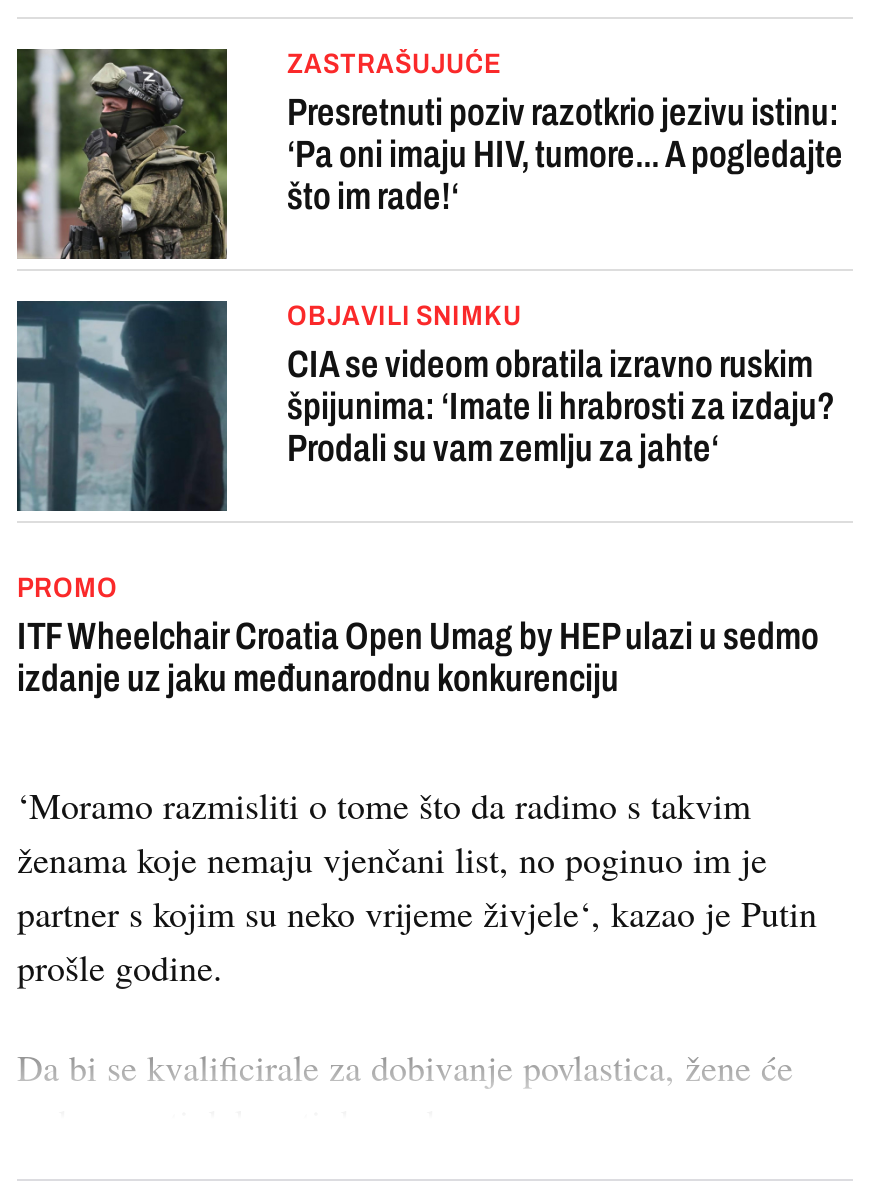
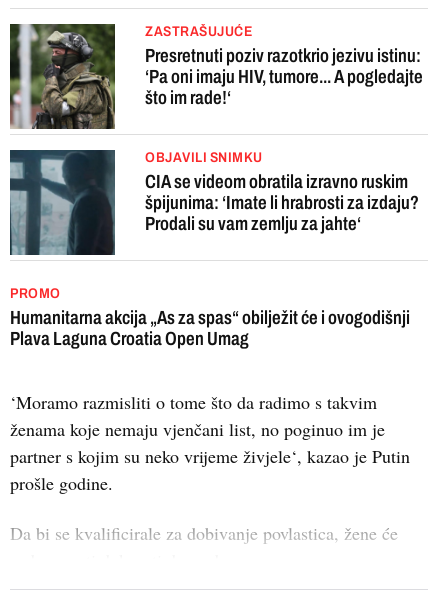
[17,615,819,699] ITF Wheelchair Croatia Open Umag by HEP ulazi u sedmo | izdanje uz jaku međunarodnu konkurenciju -> [10,307,410,349] Humanitarna akcija „As za spas“ obilježit će i ovogodišnji | Plava Laguna Croatia Open Umag

